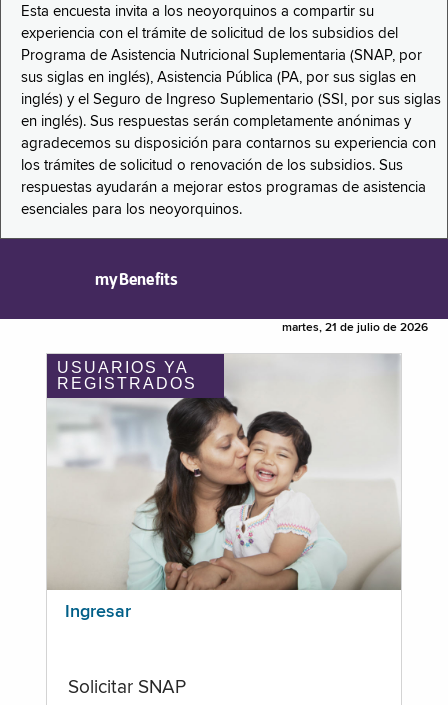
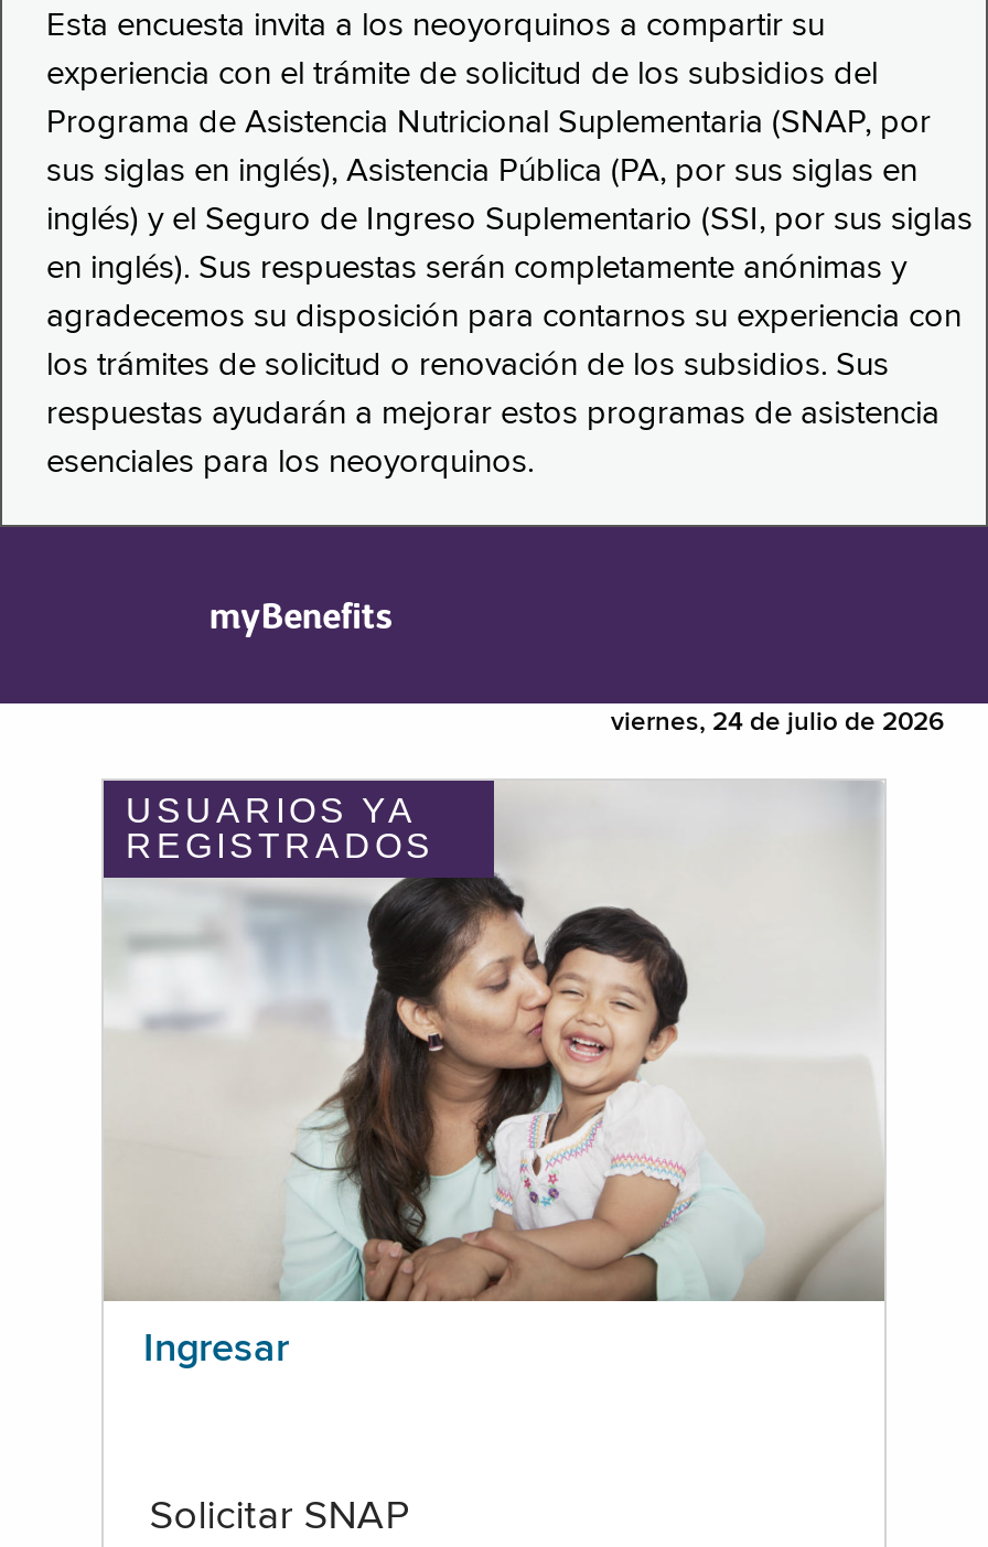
[282,322,428,334] martes, 21 de julio de 2026 -> [611,710,944,737] viernes, 24 de julio de 2026

